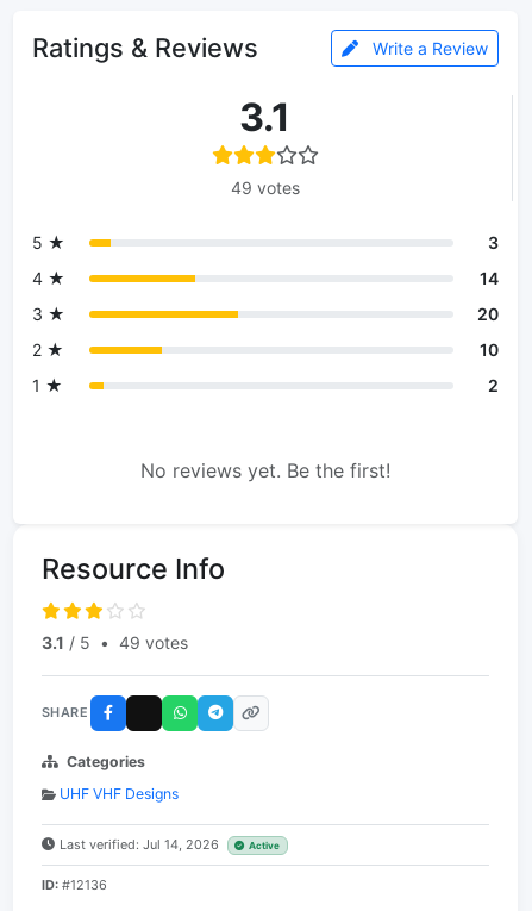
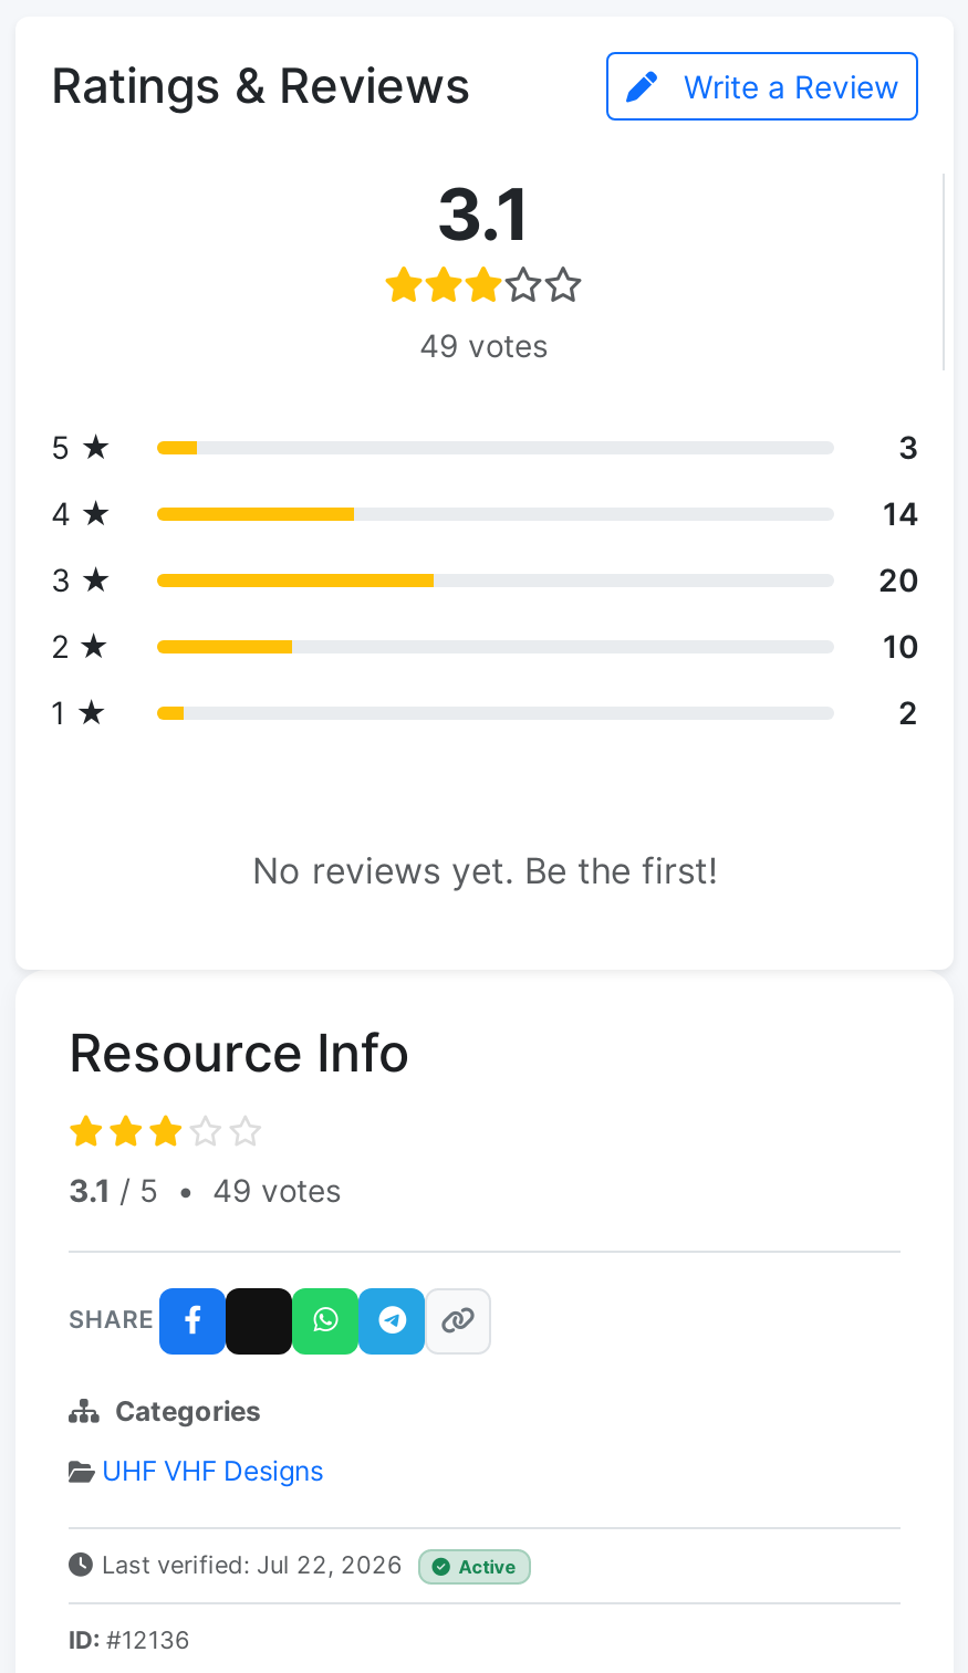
[60,836,223,852] Last verified: Jul 14, 2026 -> [102,1548,409,1579] Last verified: Jul 22, 2026

